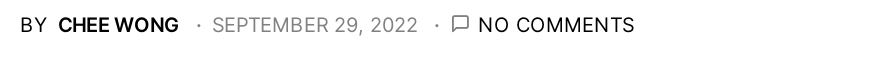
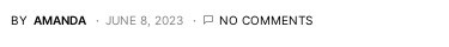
[20,13,418,37] BY CHEE WONG | SEPTEMBER 29, 2022 -> [11,14,183,28] BY AMANDA | JUNE 8, 2023

